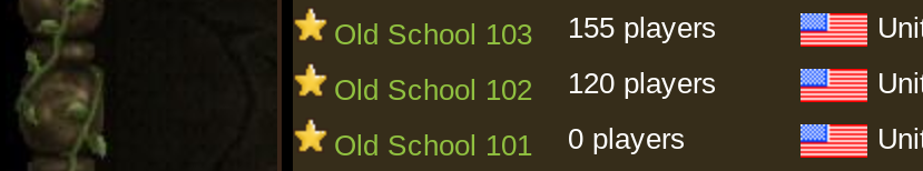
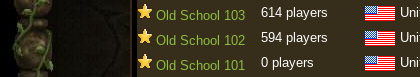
[334,11,717,51] Old School 103 155 players -> [155,5,327,23] Old School 103 614 players
[334,67,717,107] Old School 102 120 players -> [155,30,327,48] Old School 102 594 players

